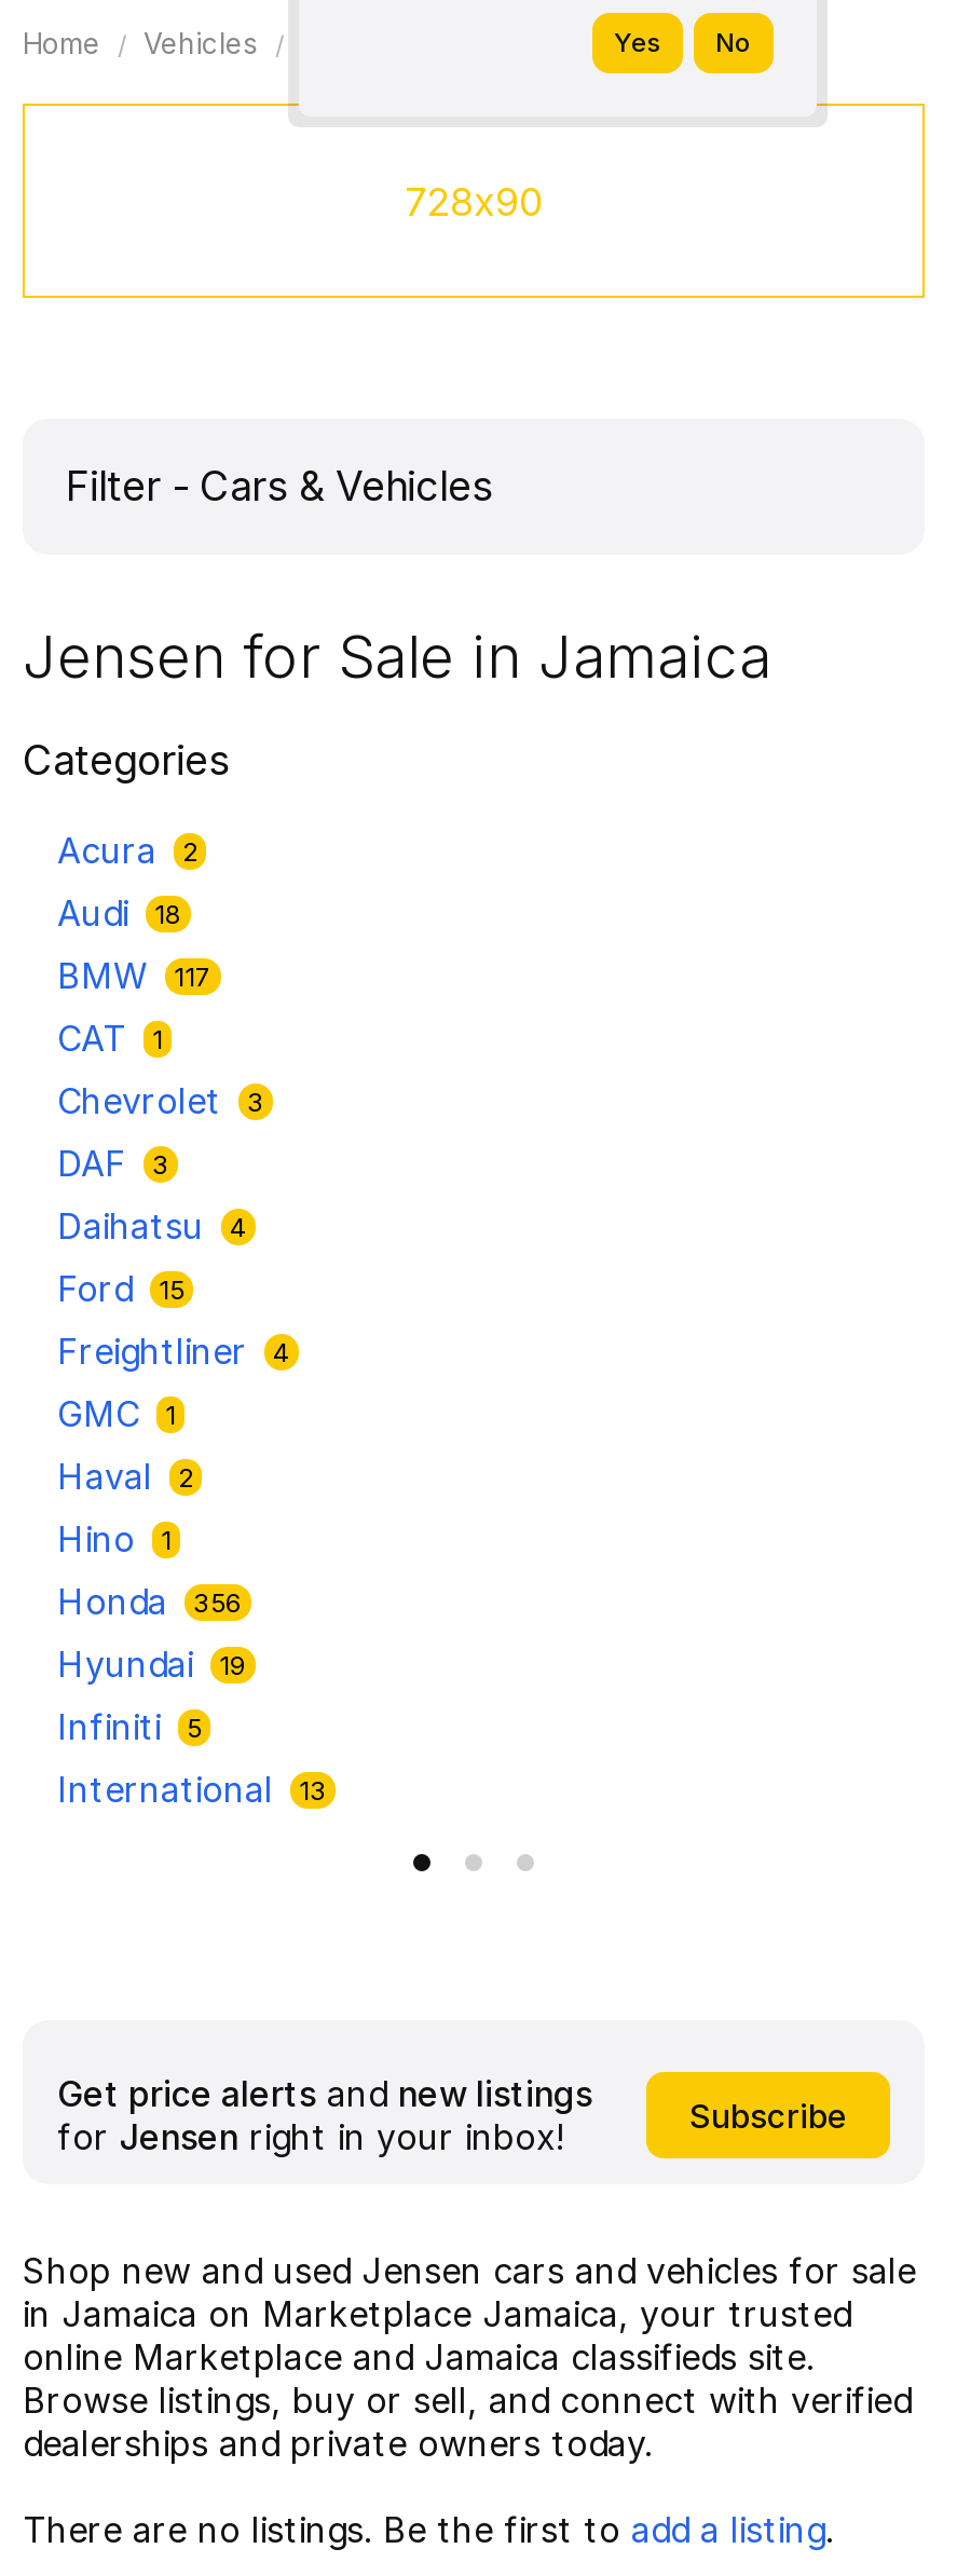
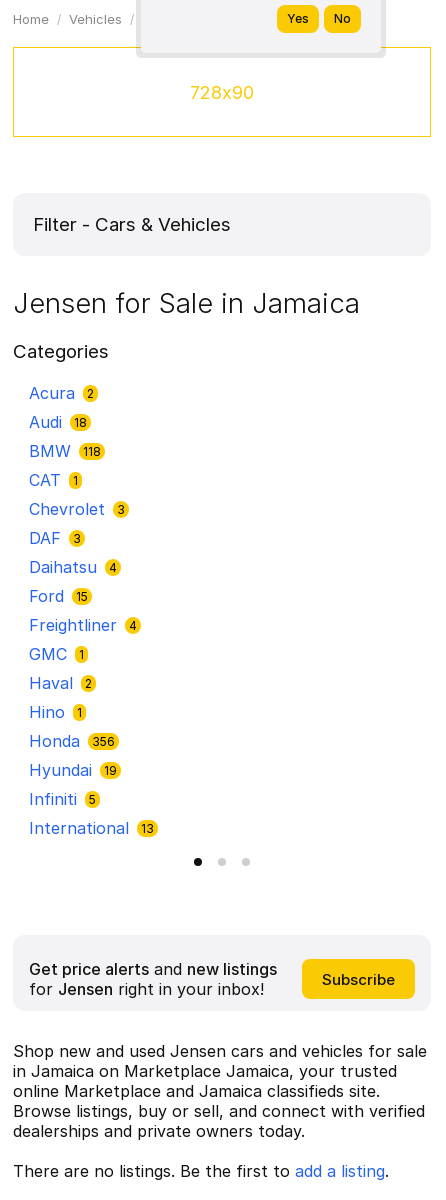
[57,954,213,997] BMW 117 -> [29,441,101,461] BMW 118

